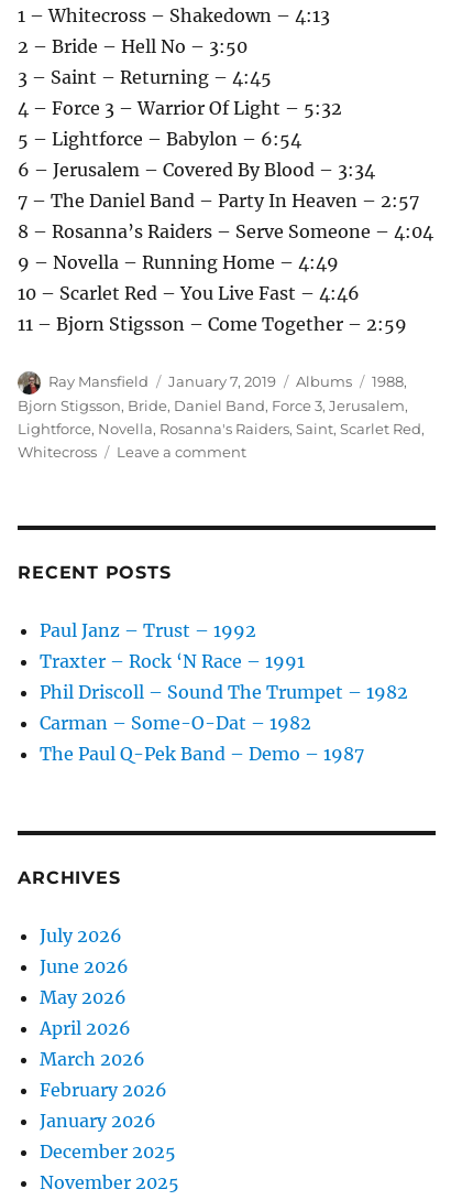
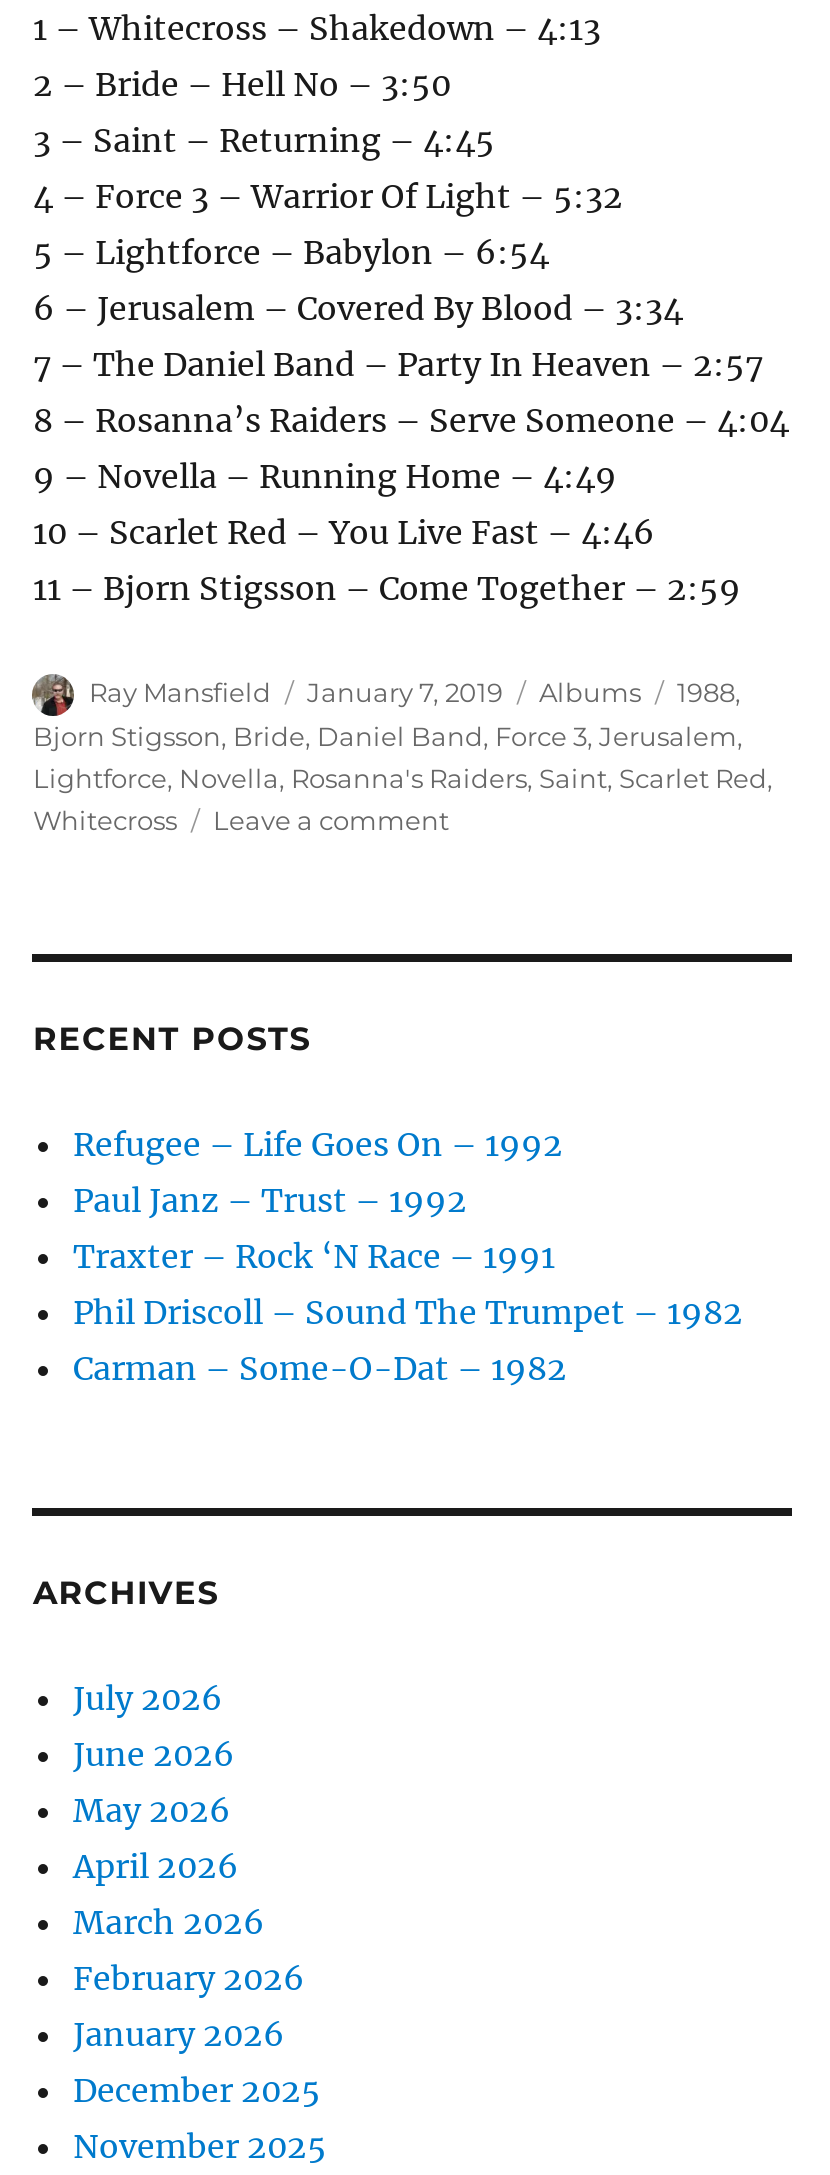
none -> [73,1123,563,1163] Refugee – Life Goes On – 1992
moved [40,619,409,733] -> [73,1179,743,1387]: Paul Janz – Trust – 1992 | Traxter – Rock ‘N Race – 1991 | Phil Driscoll – Sound The Trumpet – 1982 | Carman – Some-O-Dat – 1982
[40,742,365,764] The Paul Q-Pek Band – Demo – 1987 -> none

